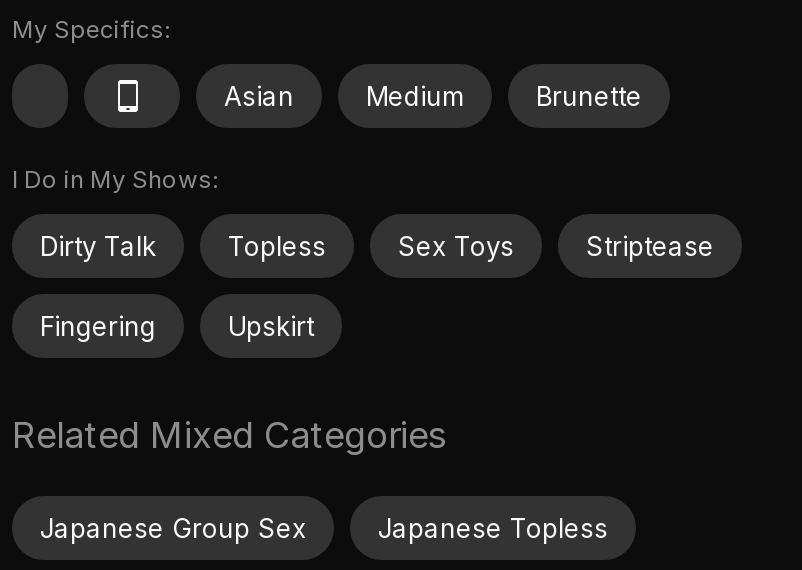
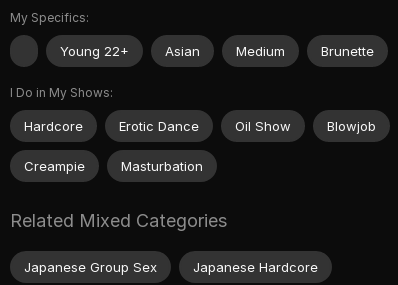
none -> [60,42,129,58] Young 22+
[40,230,714,262] Dirty Talk | Topless | Sex Toys | Striptease -> [24,117,376,133] Hardcore | Erotic Dance | Oil Show | Blowjob
[40,310,314,342] Fingering | Upskirt -> [24,157,203,173] Creampie | Masturbation
[378,512,608,544] Japanese Topless -> [193,258,318,274] Japanese Hardcore

